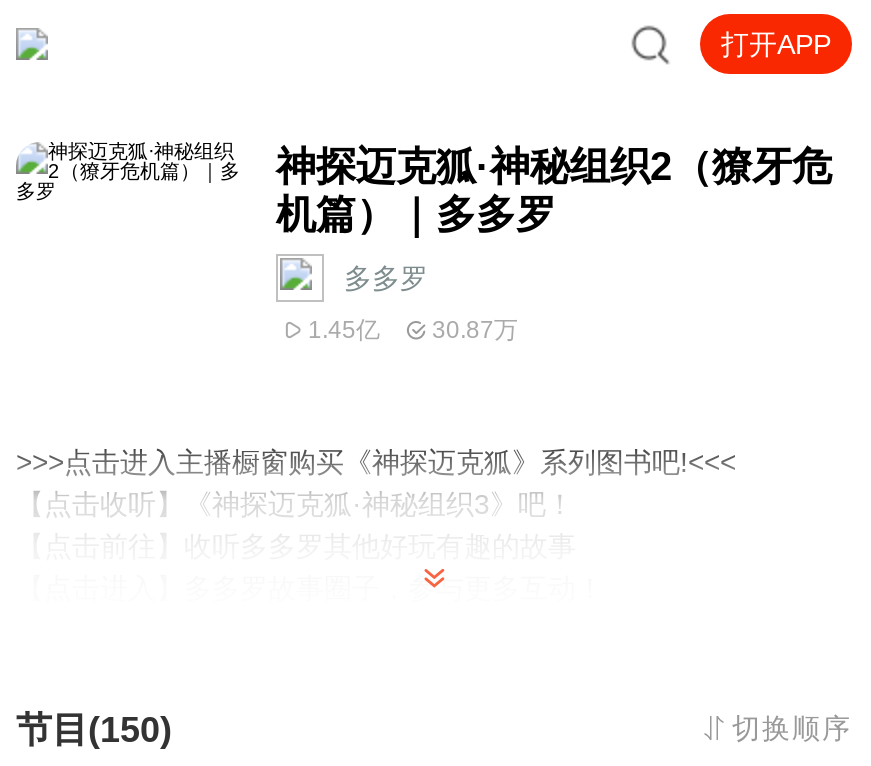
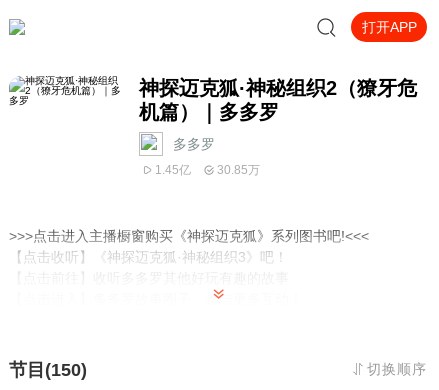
[308,316,518,344] 1.45亿 30.87万 -> [155,163,260,177] 1.45亿 30.85万

